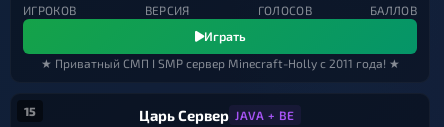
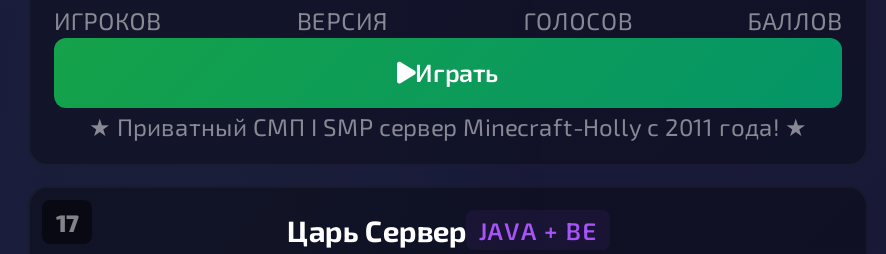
[24,104,36,118] 15 -> [56,208,78,236] 17

